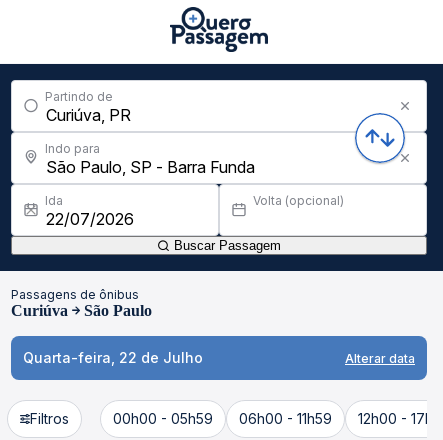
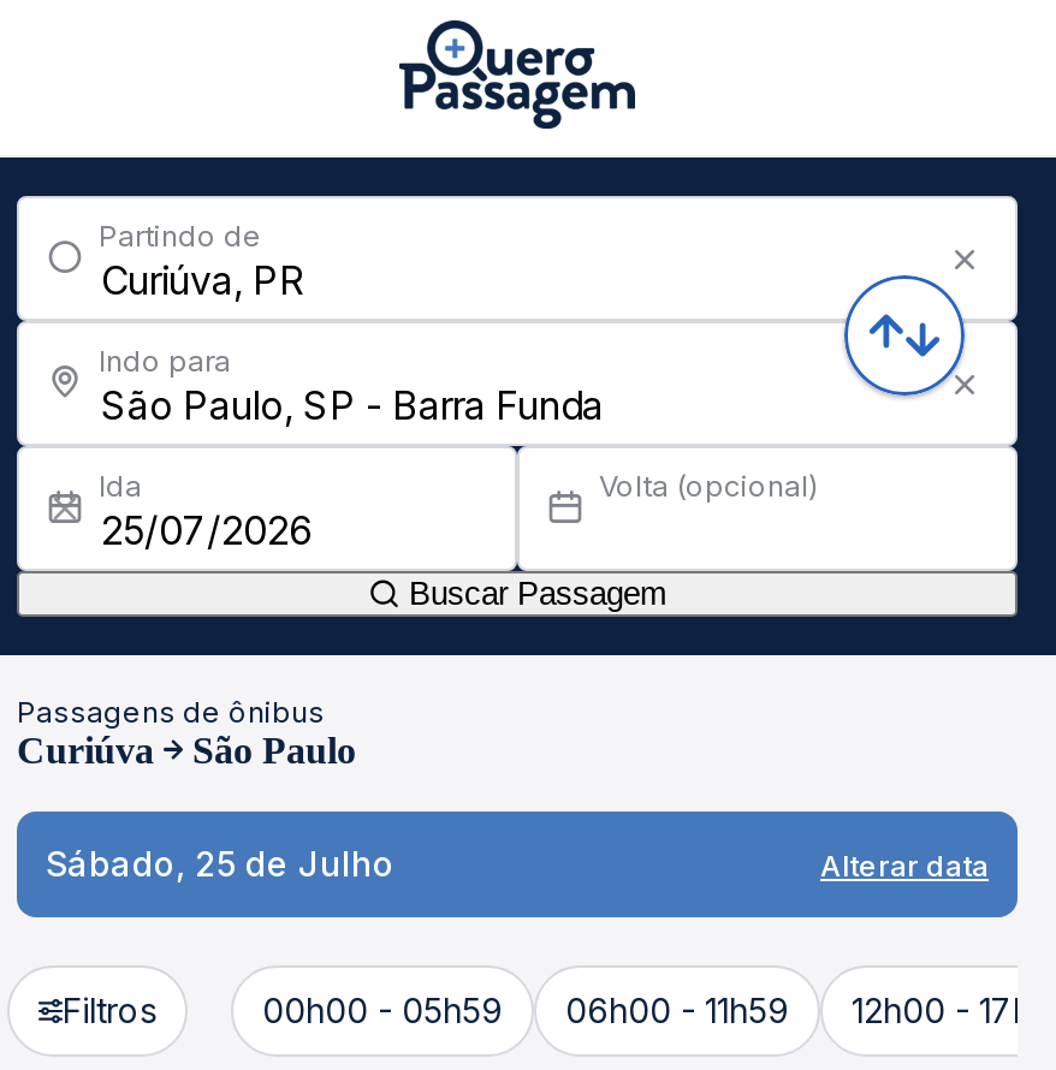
[23,349,203,366] Quarta-feira, 22 de Julho -> [46,843,394,884] Sábado, 25 de Julho

